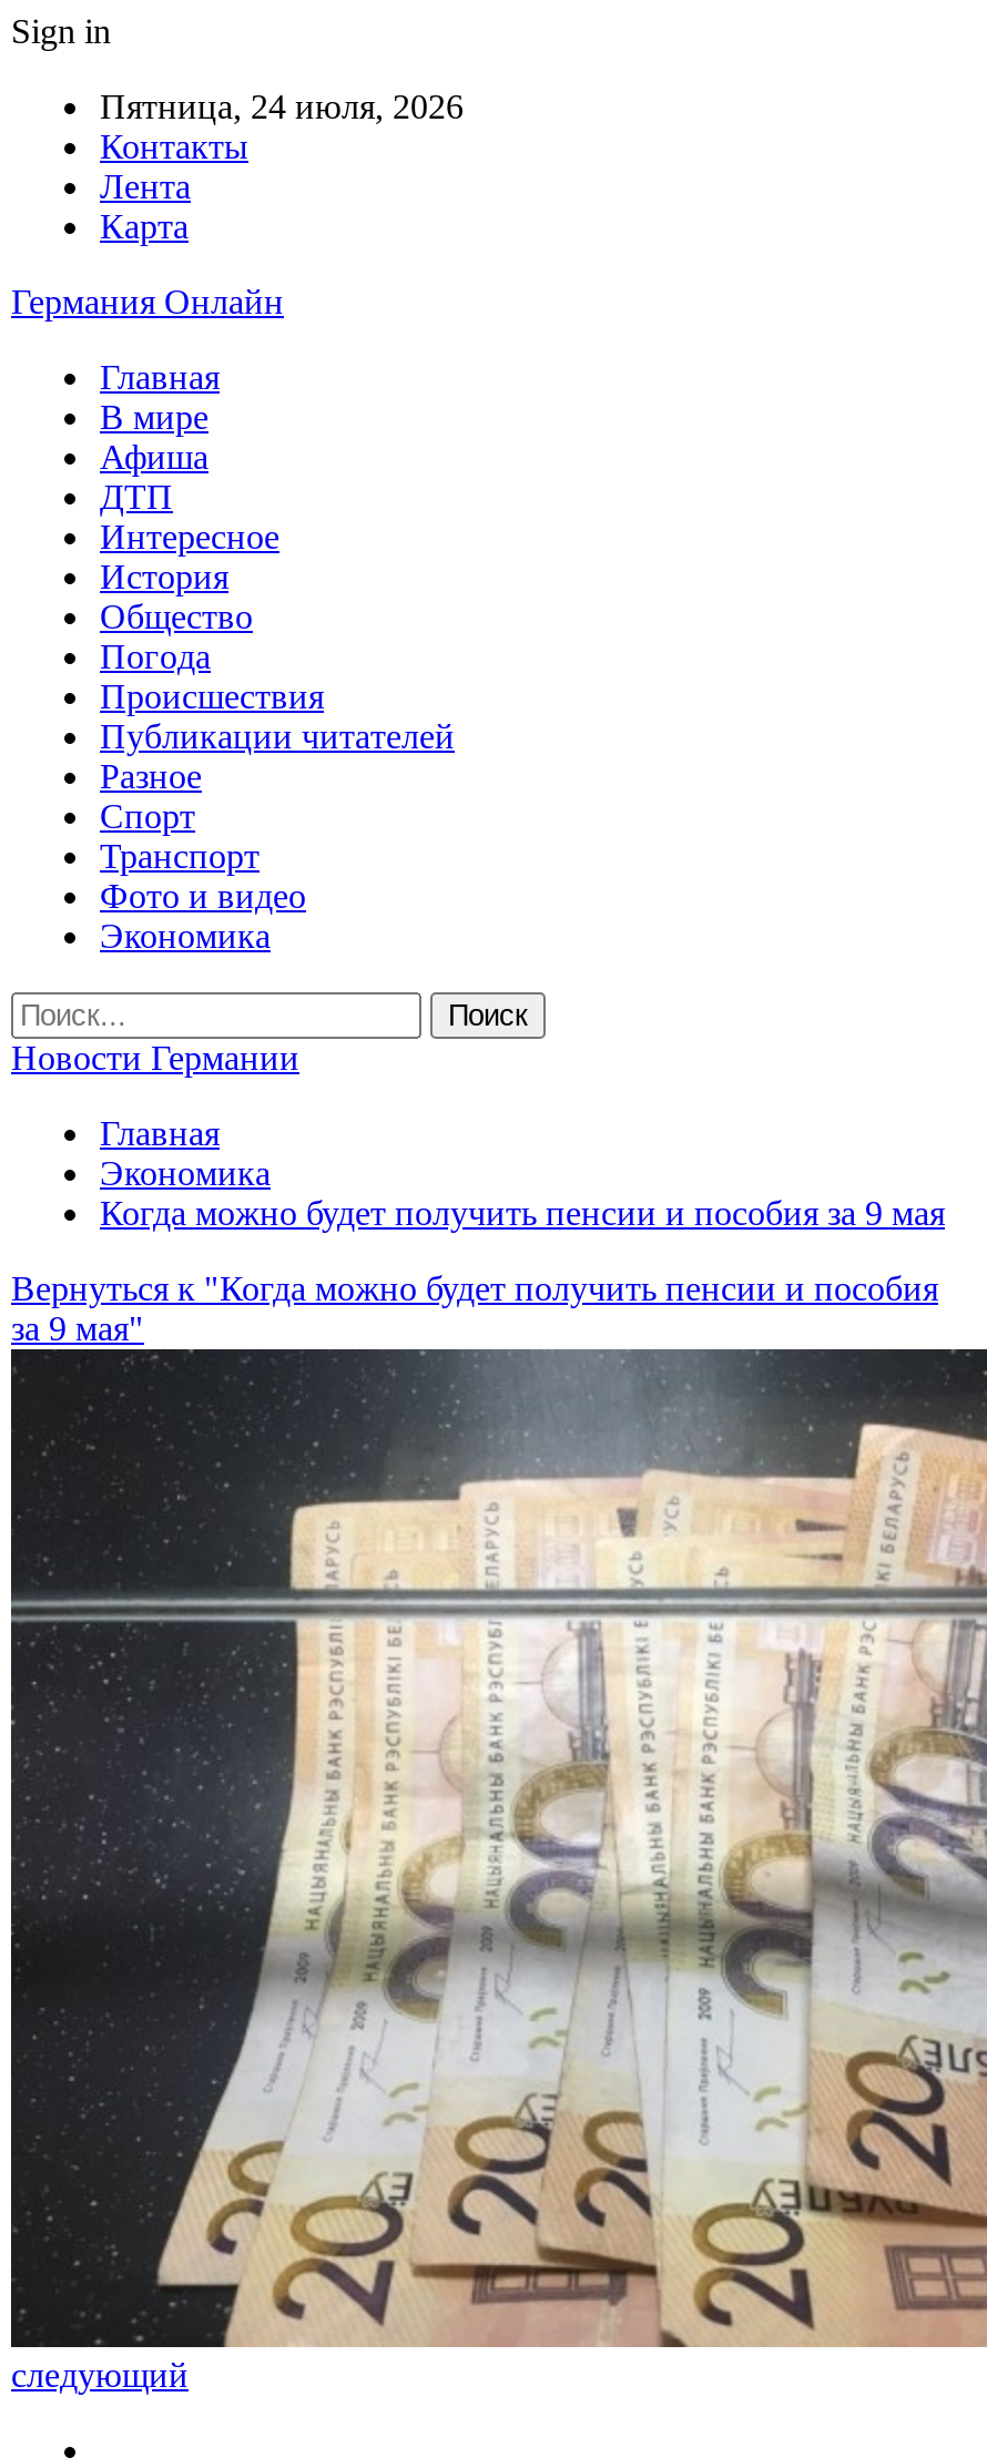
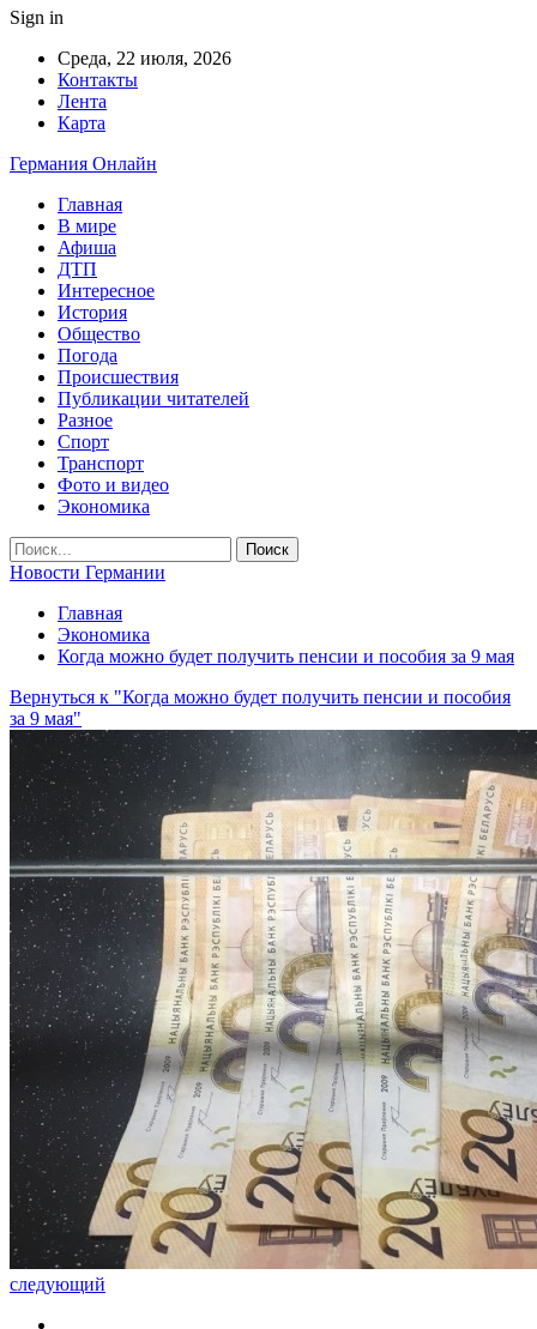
[100,88,464,125] Пятница, 24 июля, 2026 -> [58,48,231,68] Среда, 22 июля, 2026

